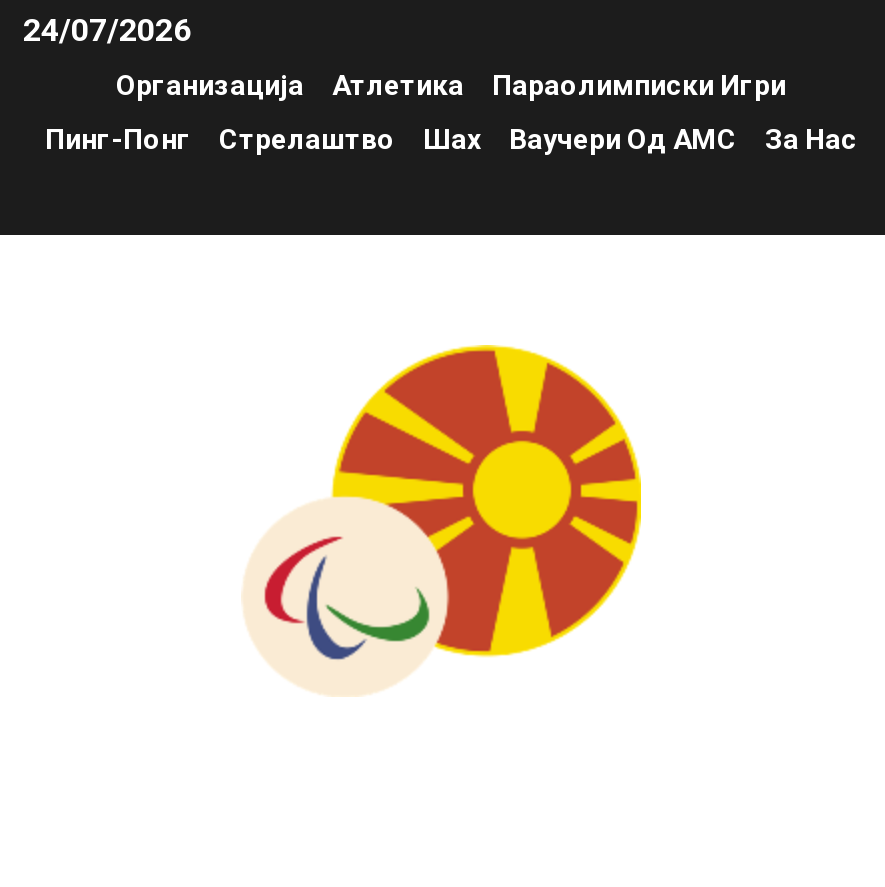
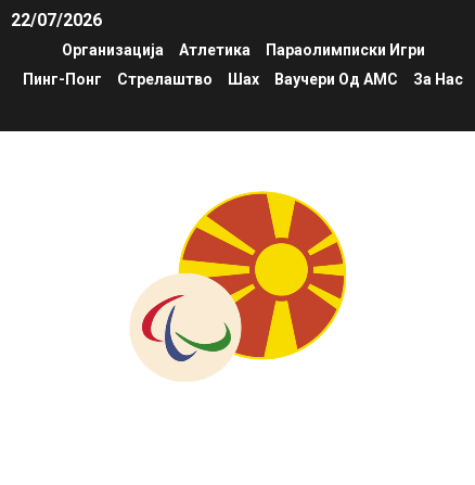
[23,12,191,50] 24/07/2026 -> [11,10,102,31] 22/07/2026

